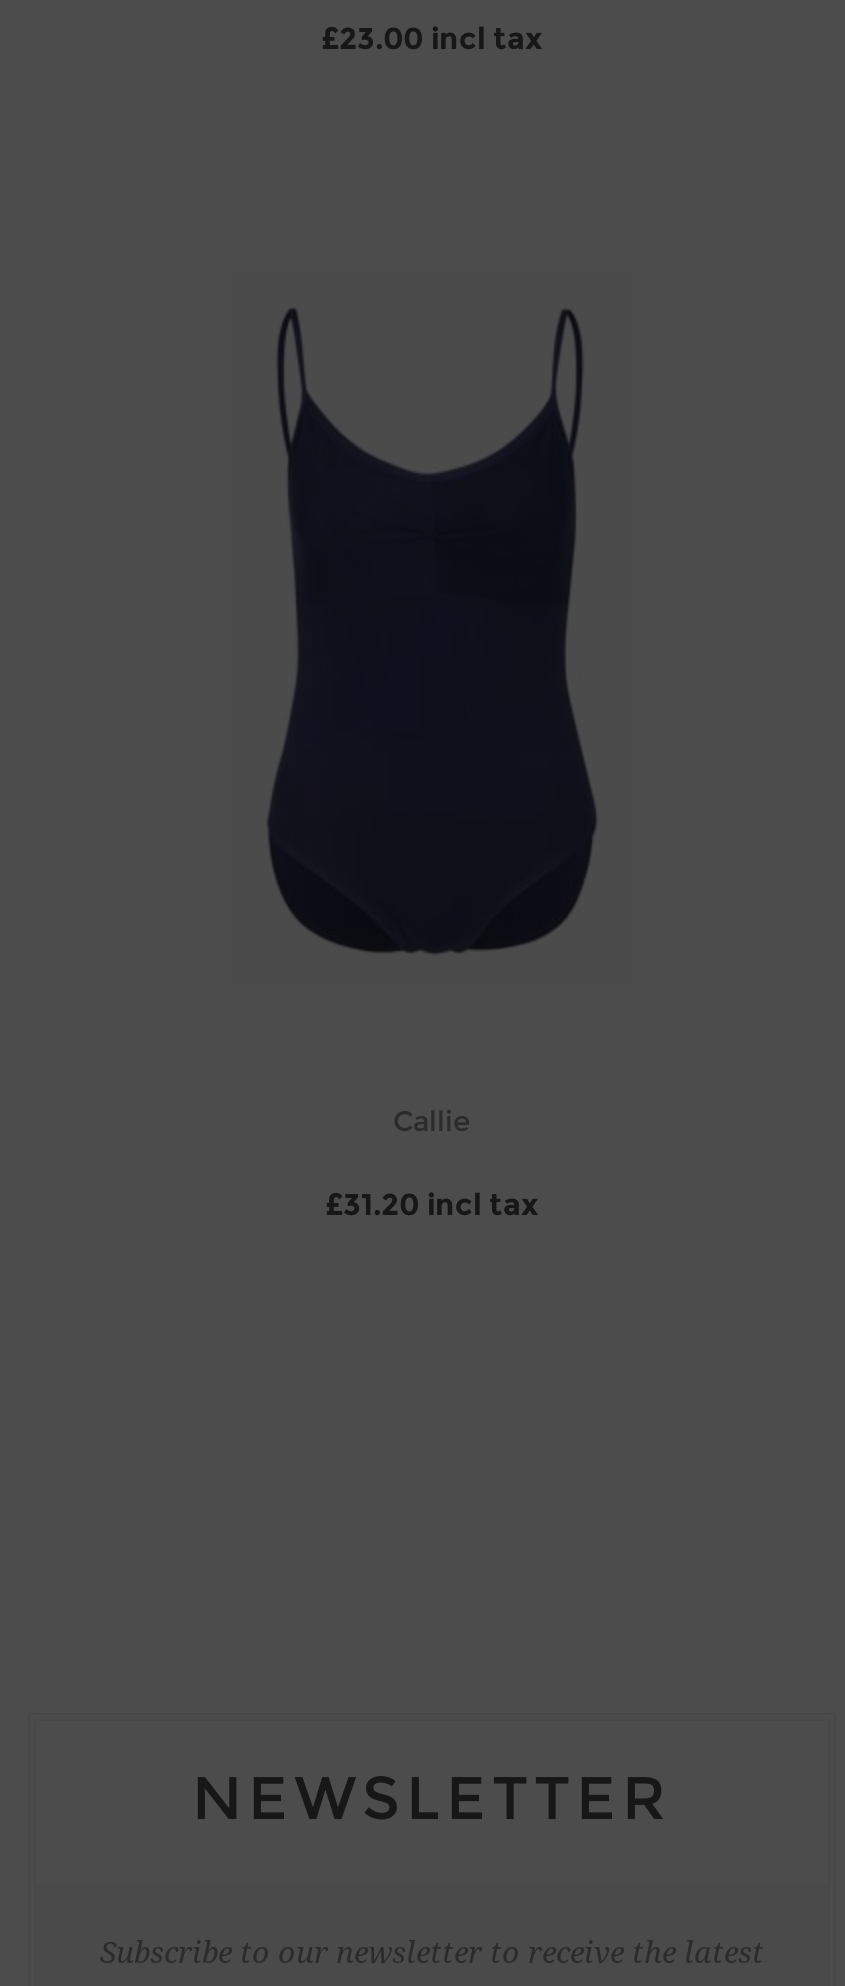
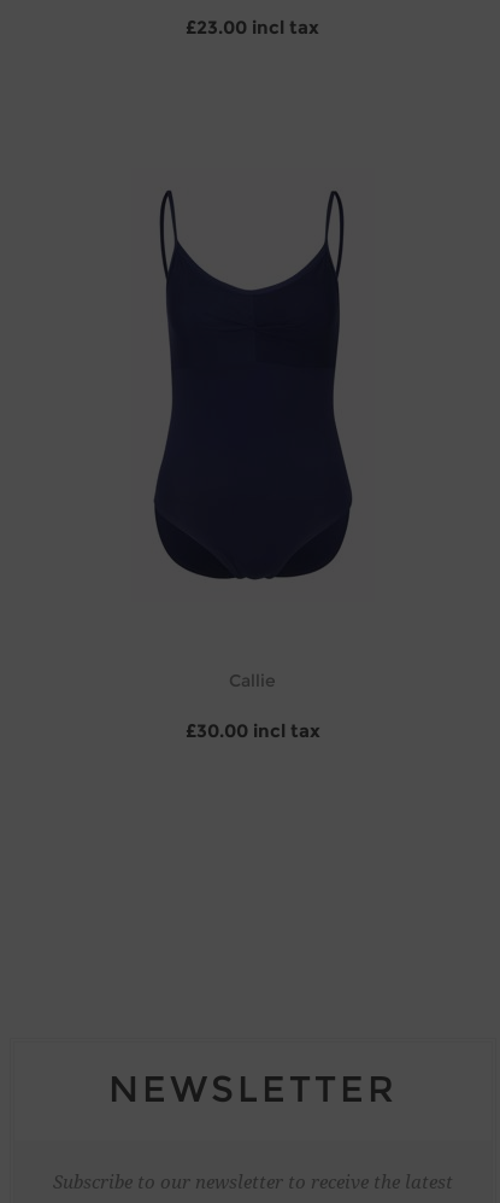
[325,1186,539,1224] £31.20 incl tax -> [186,720,320,743] £30.00 incl tax

